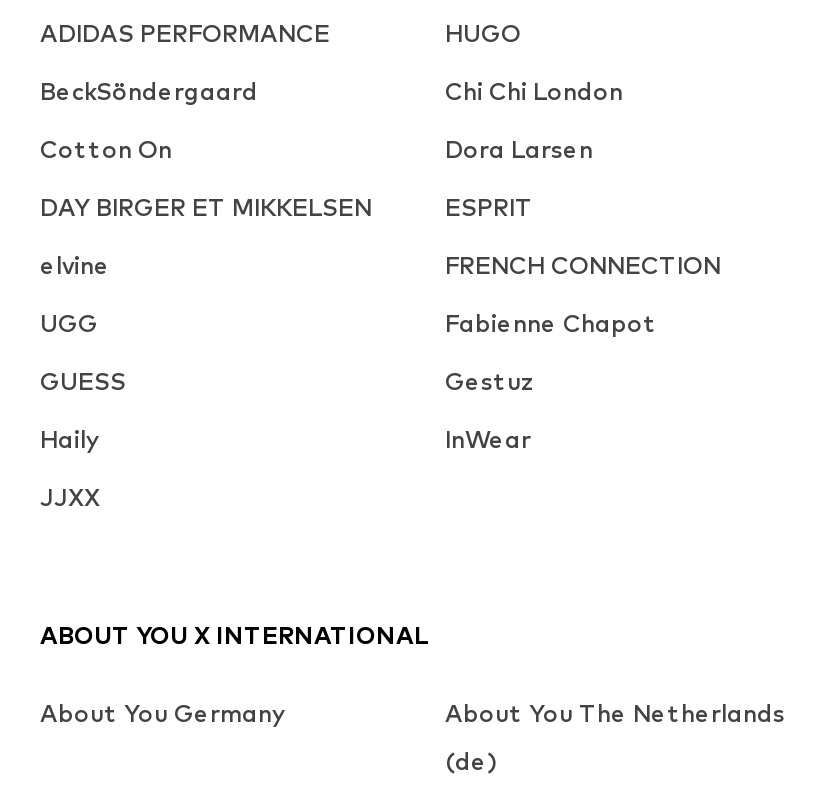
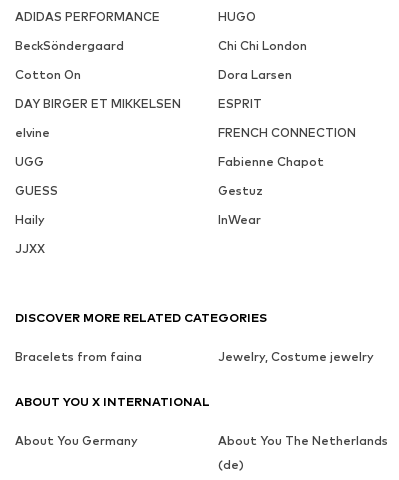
none -> [15,310,373,364] DISCOVER MORE RELATED CATEGORIES | Bracelets from faina | Jewelry, Costume jewelry

